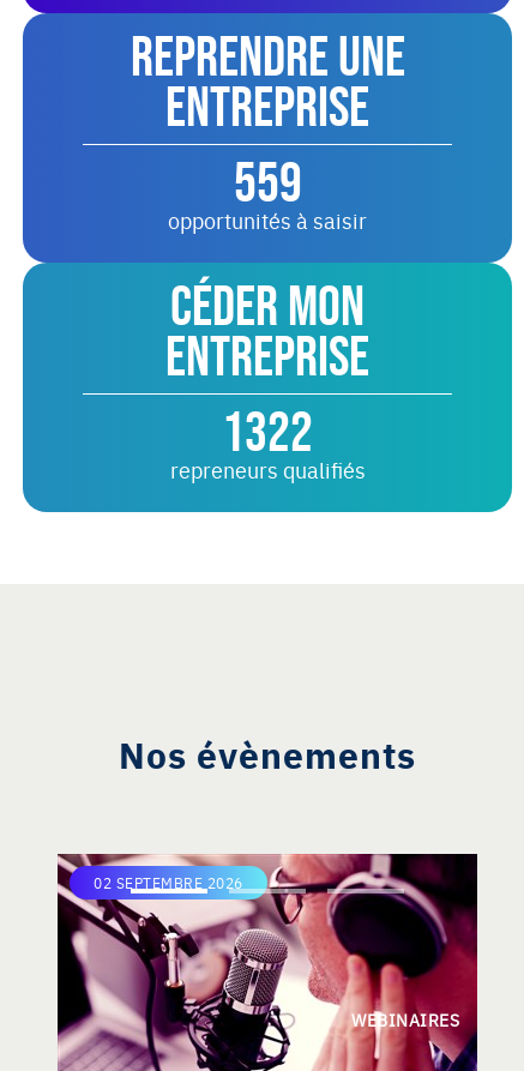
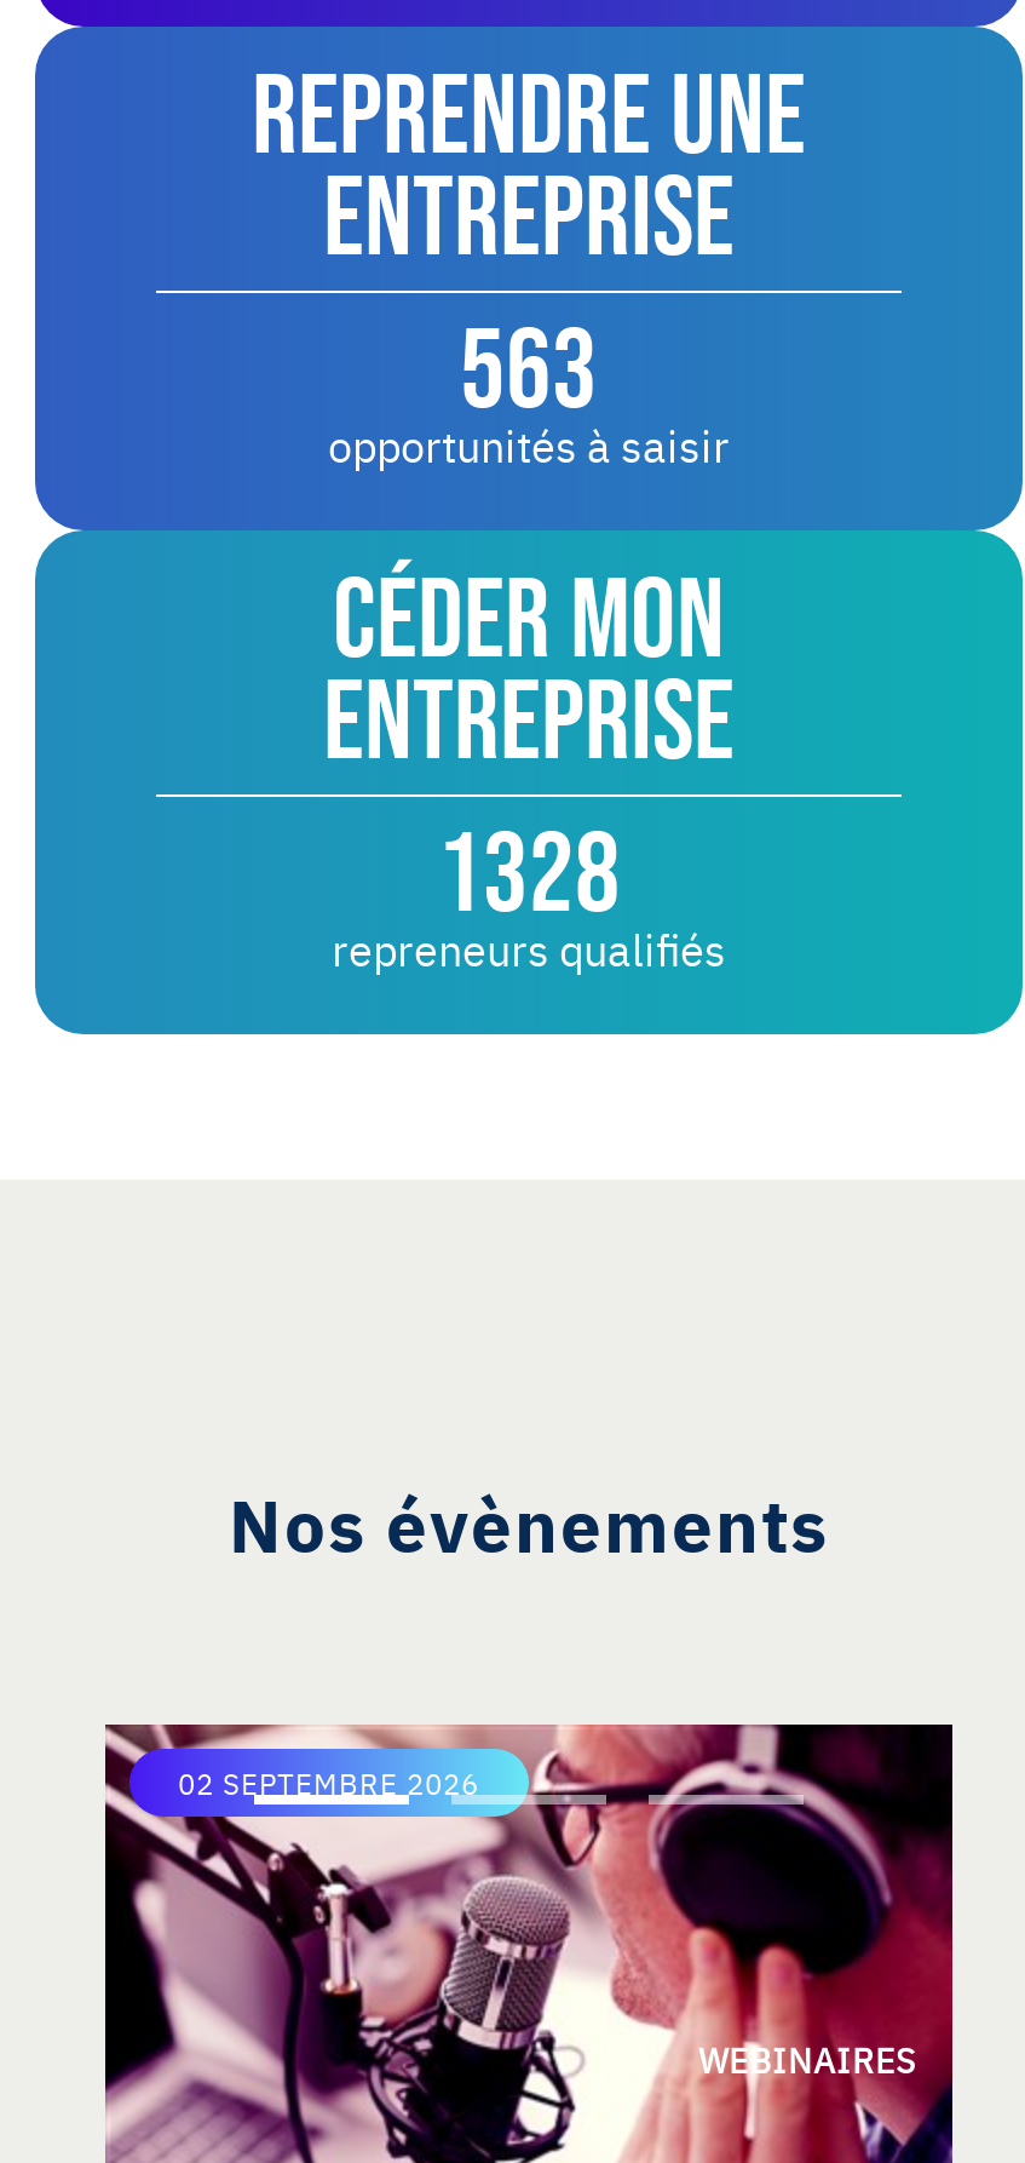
[233,150,302,213] 559 -> [460,303,598,431] 563
[222,399,313,463] 1322 -> [437,807,621,935] 1328

